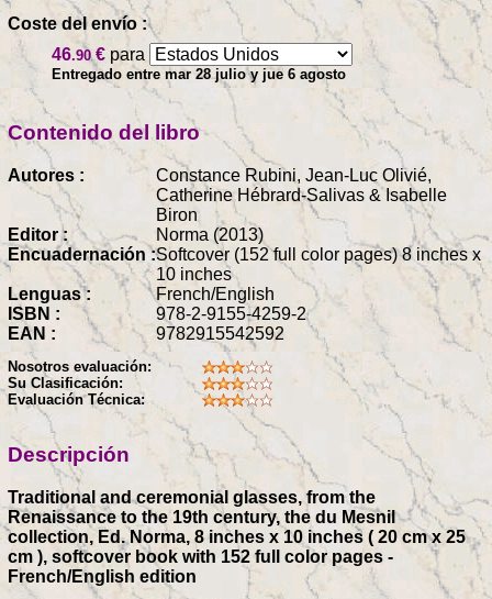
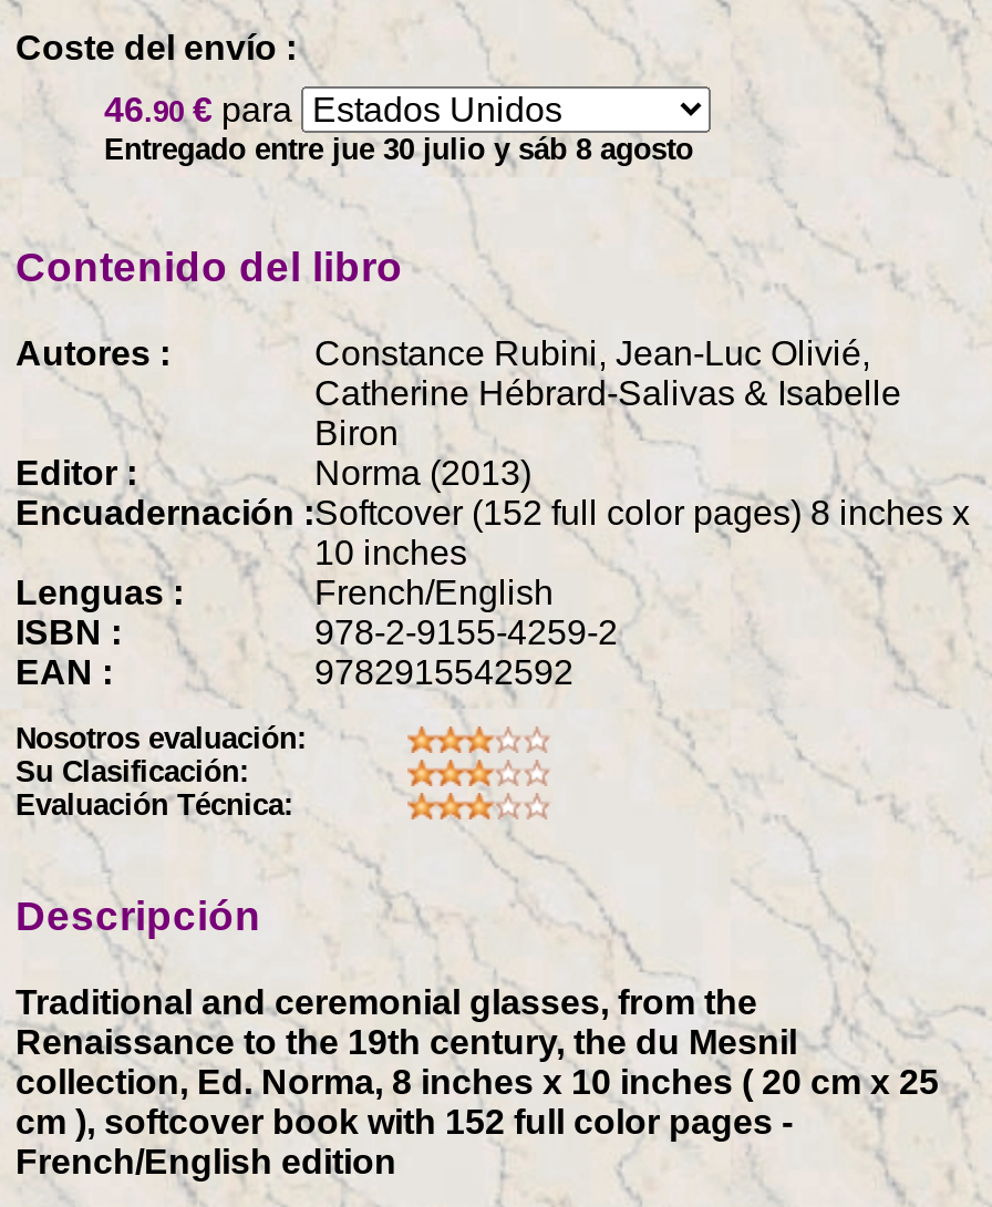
[52,66,346,83] Entregado entre mar 28 julio y jue 6 agosto -> [104,133,693,166] Entregado entre jue 30 julio y sáb 8 agosto

